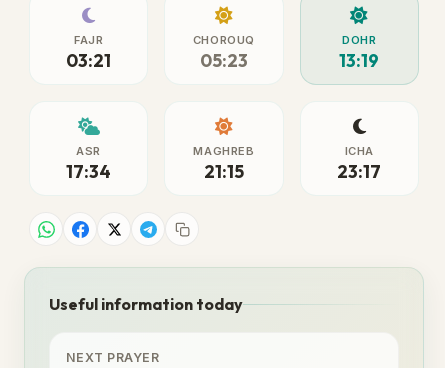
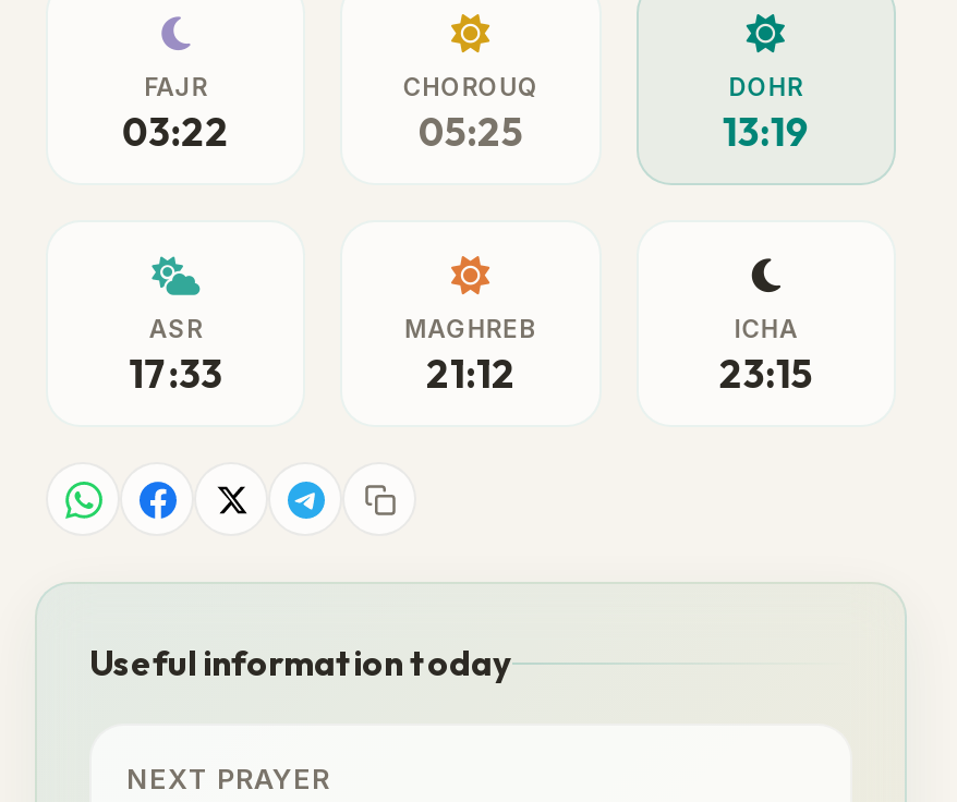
[66,48,111,71] 03:21 -> [123,106,229,156] 03:22
[200,48,248,71] 05:23 -> [419,106,523,156] 05:25
[66,159,111,182] 17:34 -> [129,348,223,398] 17:33
[204,159,244,182] 21:15 -> [426,348,516,398] 21:12
[337,159,381,182] 23:17 -> [719,348,813,398] 23:15

